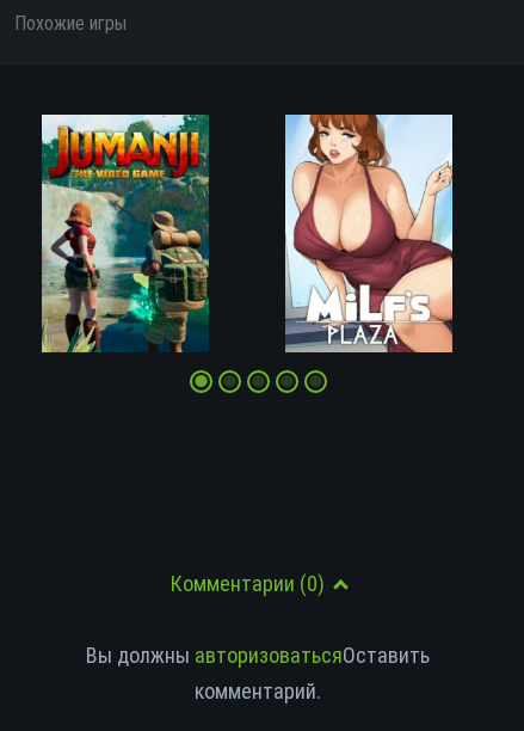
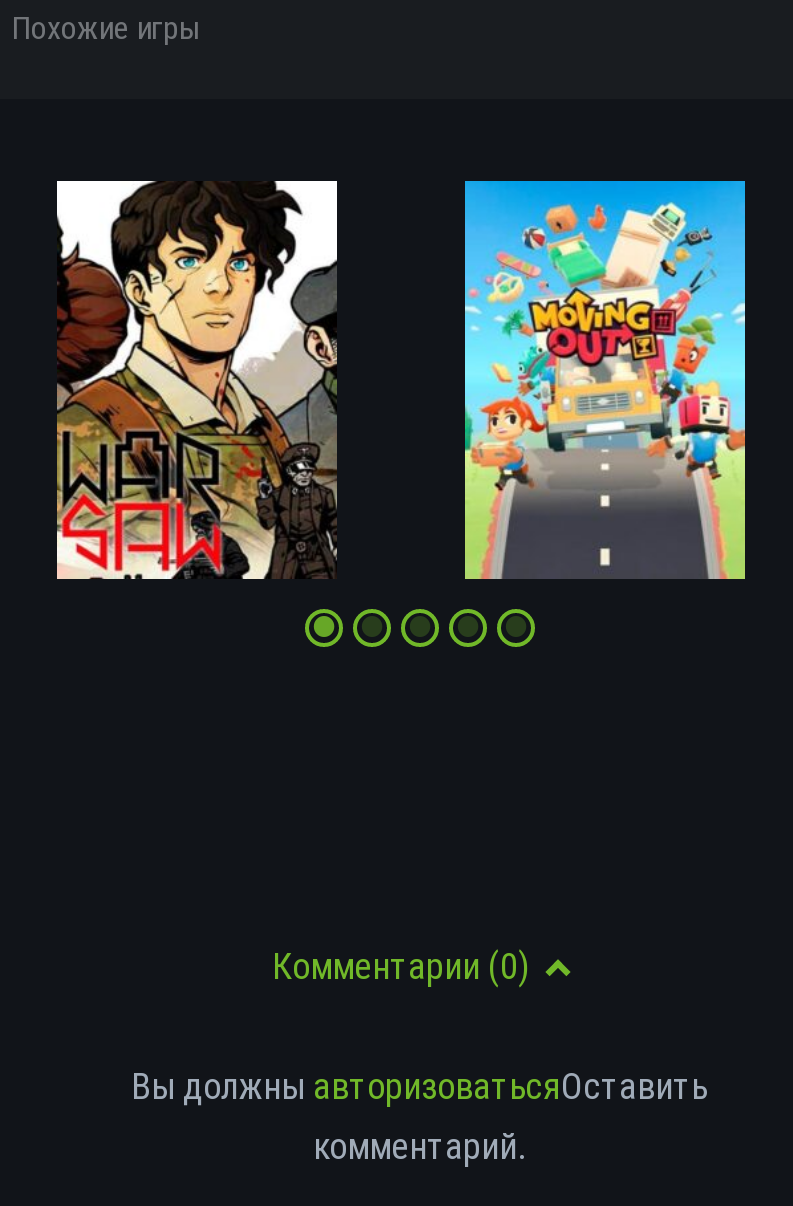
[41,113,209,354] [image] -> [55,179,339,581] [image]
[284,113,454,354] [image] -> [463,179,747,579] [image]

